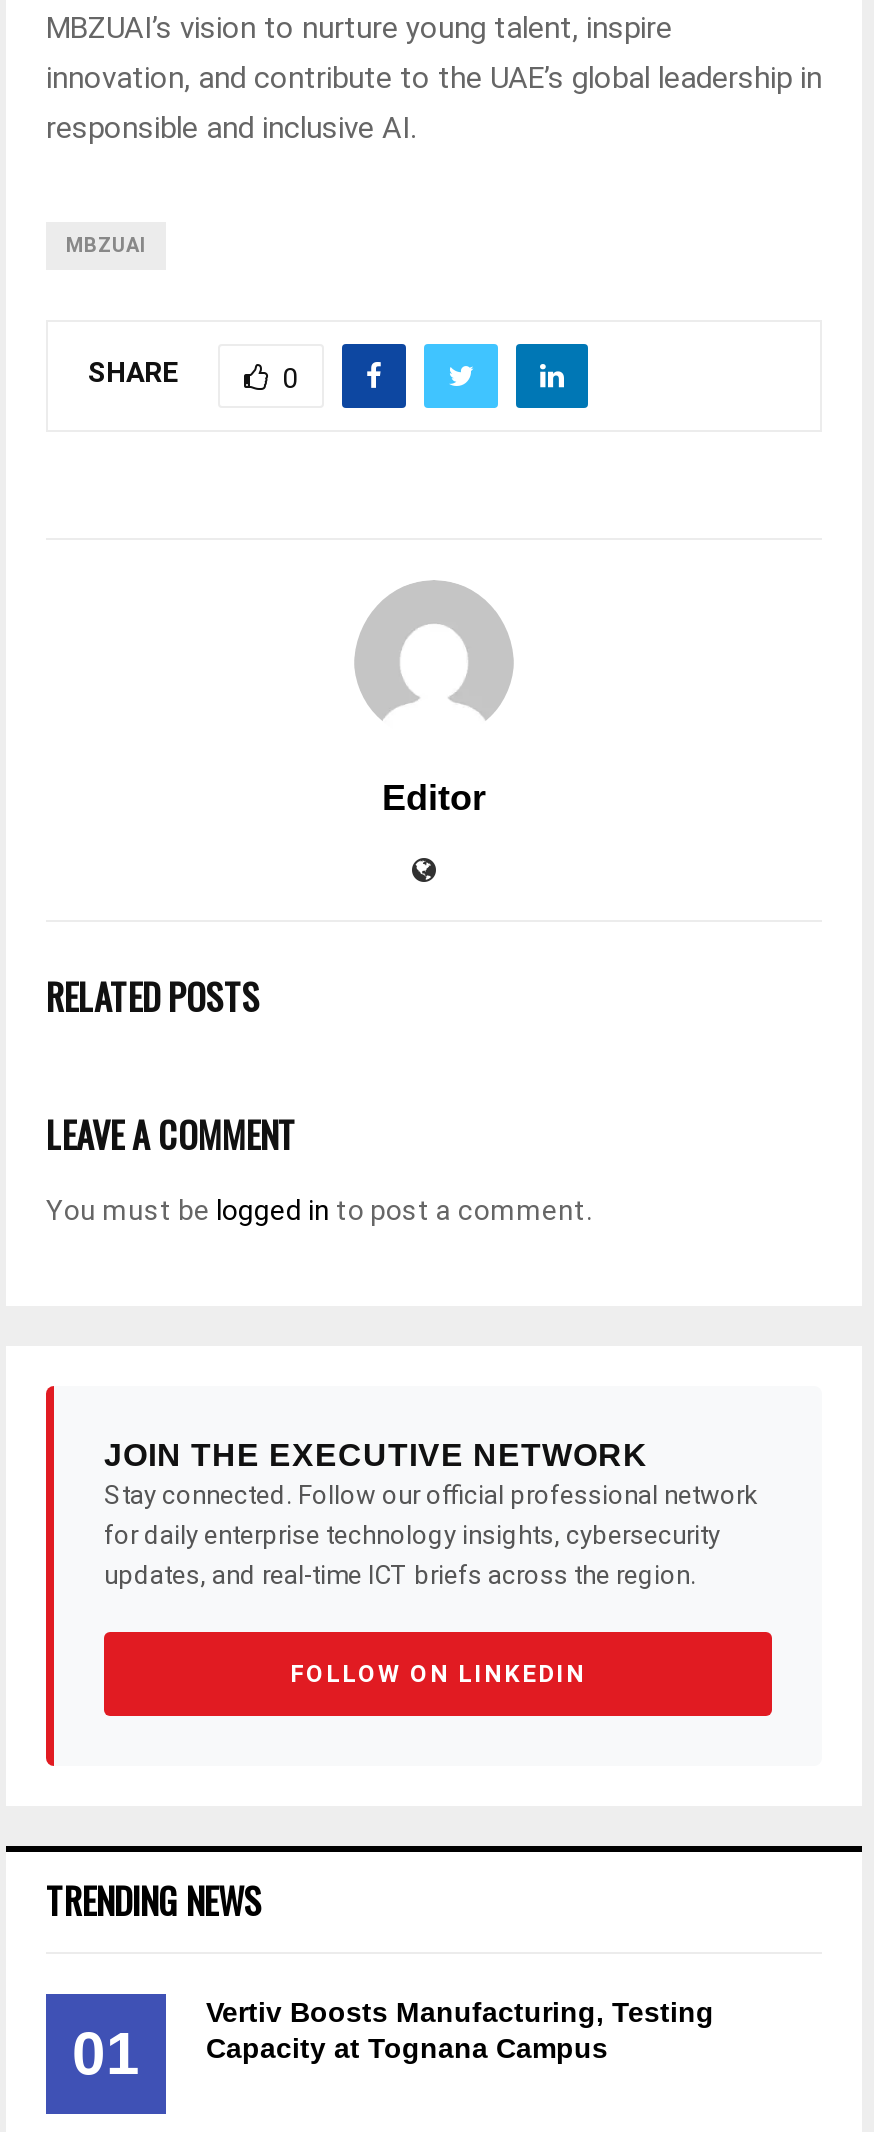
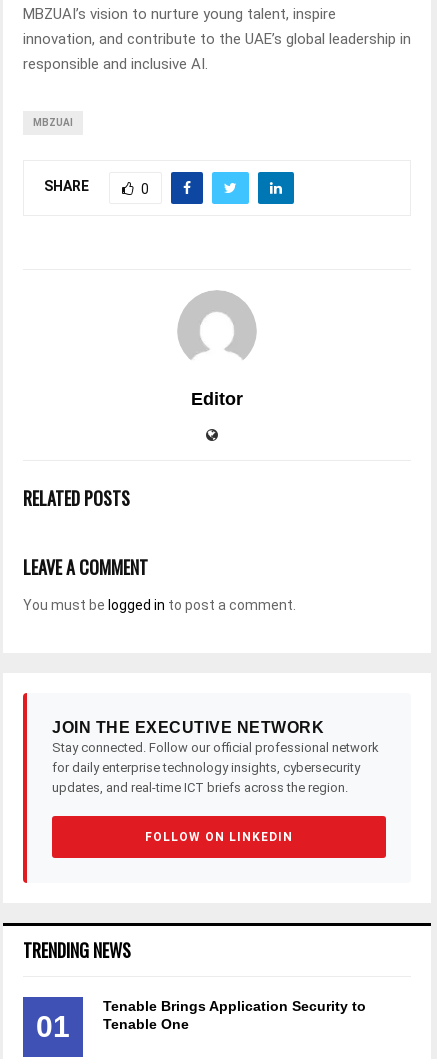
[206,1996,714,2064] Vertiv Boosts Manufacturing, Testing | Capacity at Tognana Campus -> [103,998,366,1032] Tenable Brings Application Security to | Tenable One

